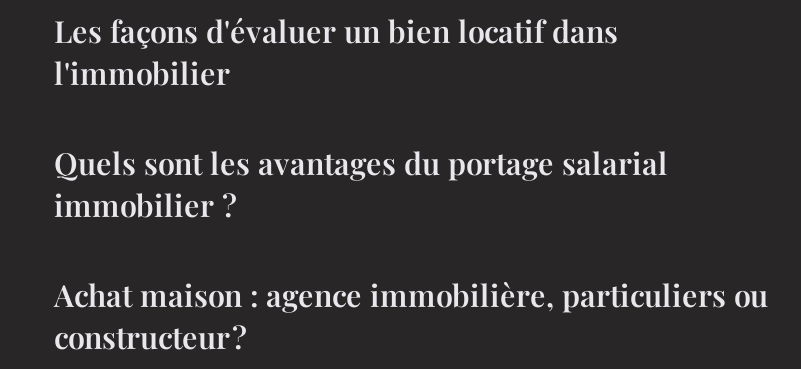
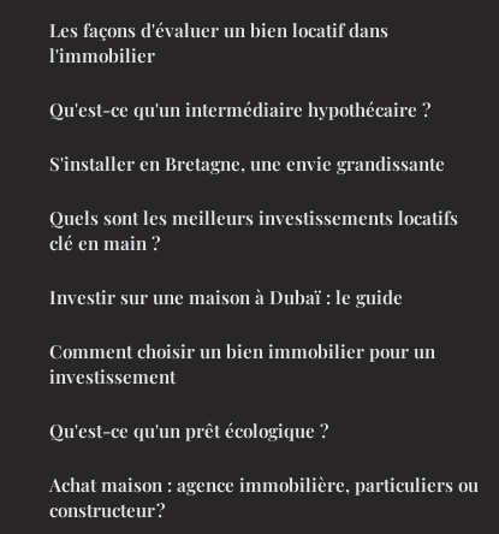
[54,143,668,225] Quels sont les avantages du portage salarial | immobilier ? -> [49,97,458,443] Qu'est-ce qu'un intermédiaire hypothécaire ? | S'installer en Bretagne, une envie grandissante | Quels sont les meilleurs investissements locatifs | clé en main ? | Investir sur une maison à Dubaï : le guide | Comment choisir un bien immobilier pour un | investissement | Qu'est-ce qu'un prêt écologique ?

